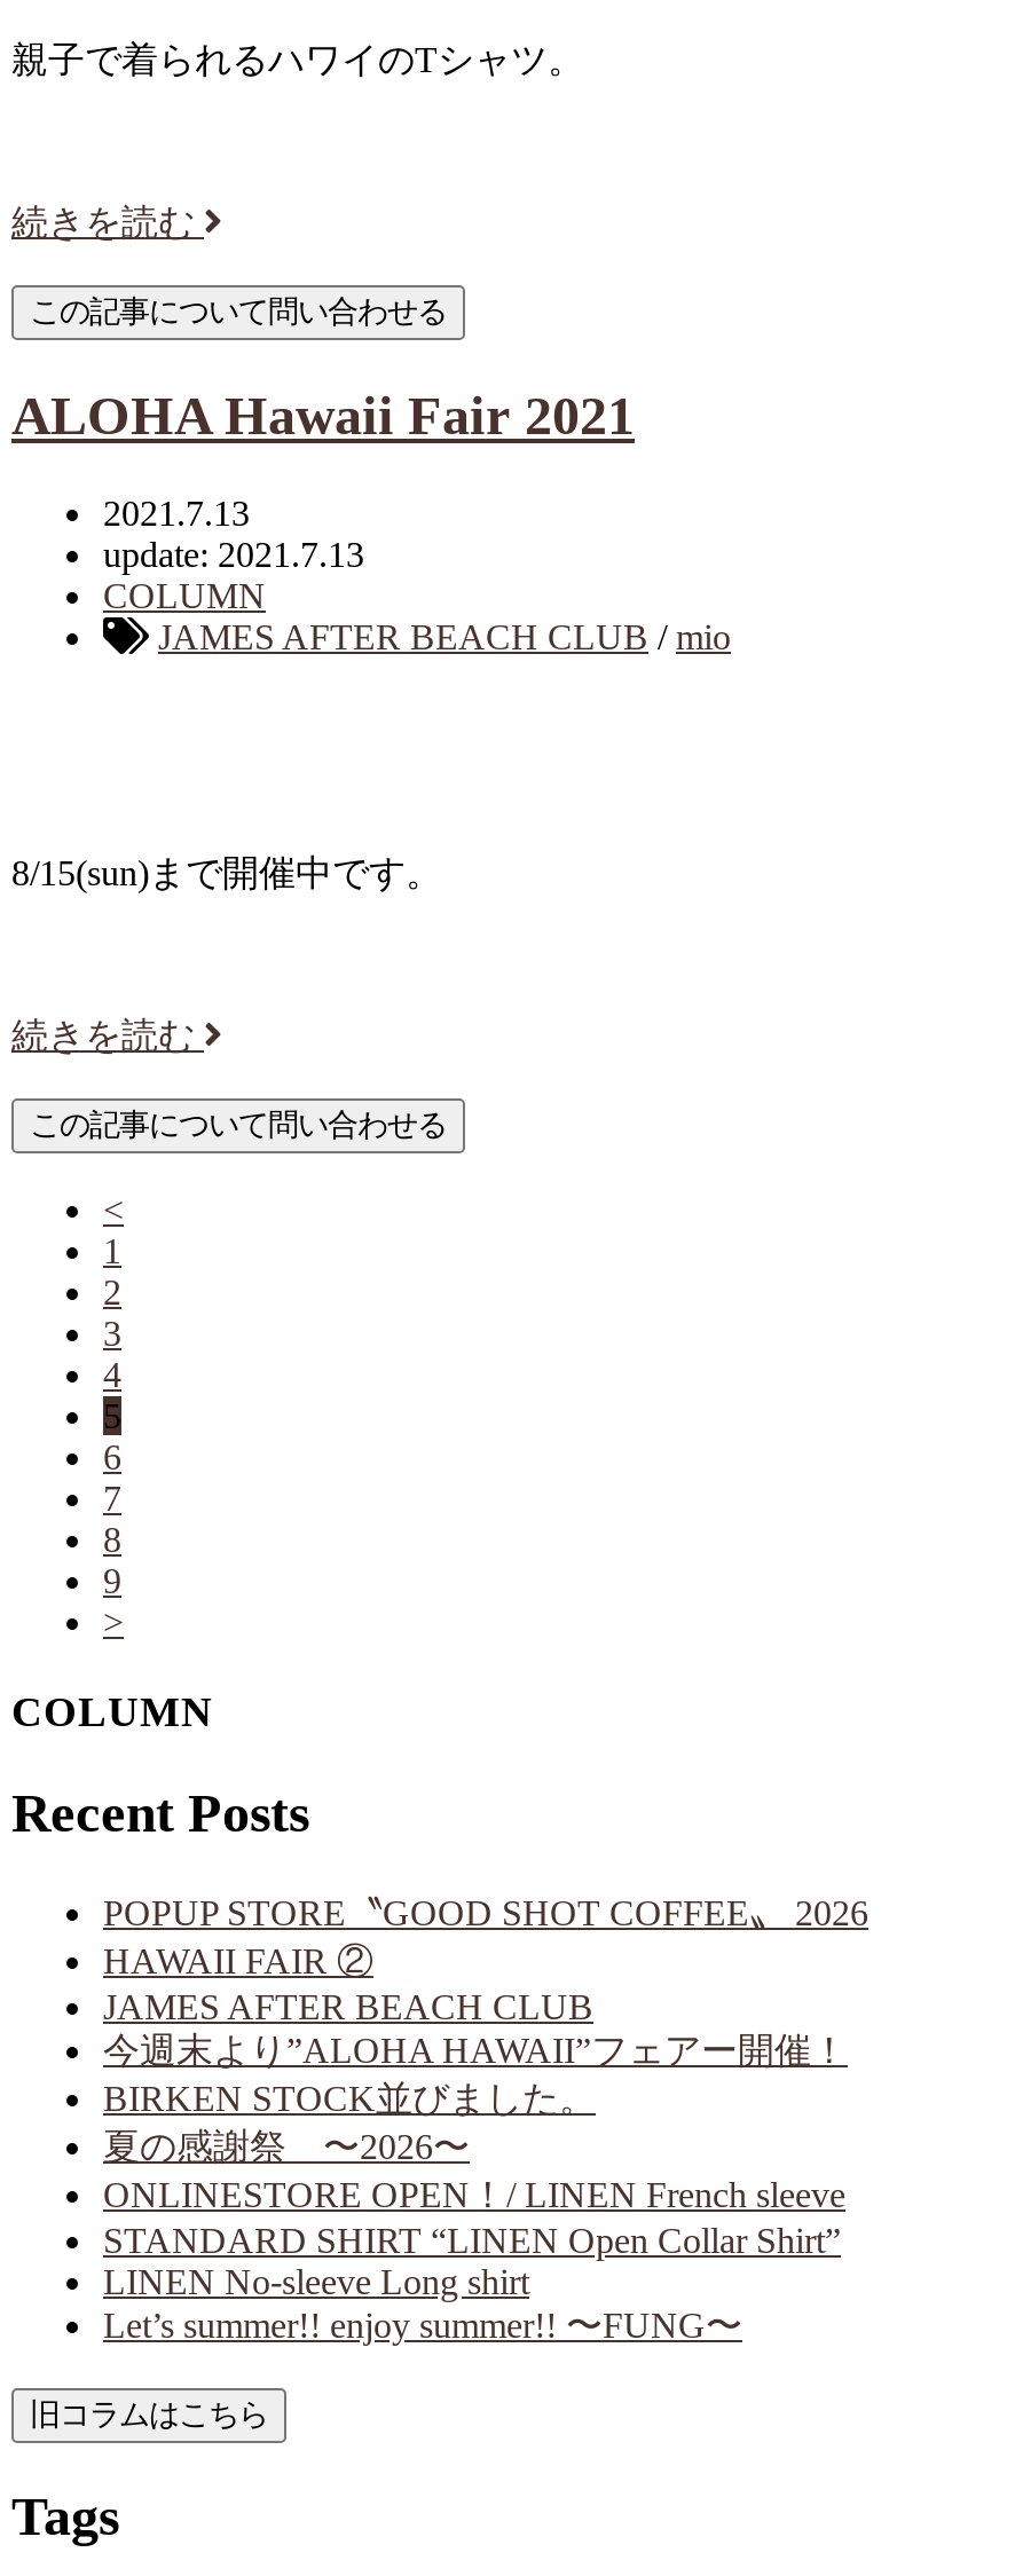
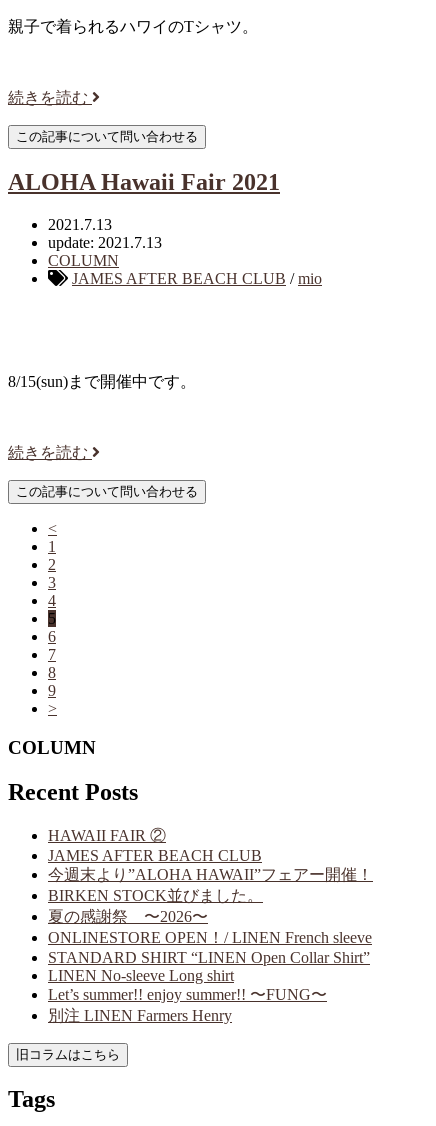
[103,1892,868,1931] POPUP STORE〝GOOD SHOT COFFEE〟 2026 -> none
moved [103,1986,848,2343] -> [48,846,373,1002]: JAMES AFTER BEACH CLUB | 今週末より”ALOHA HAWAII”フェアー開催！ | BIRKEN STOCK並びました。 | 夏の感謝祭 〜2026〜 | ONLINESTORE OPEN！/ LINEN French sleeve | STANDARD SHIRT “LINEN Open Collar Shirt” | LINEN No-sleeve Long shirt | Let’s summer!! enjoy summer!! 〜FUNG〜
none -> [48,1006,232,1023] 別注 LINEN Farmers Henry

